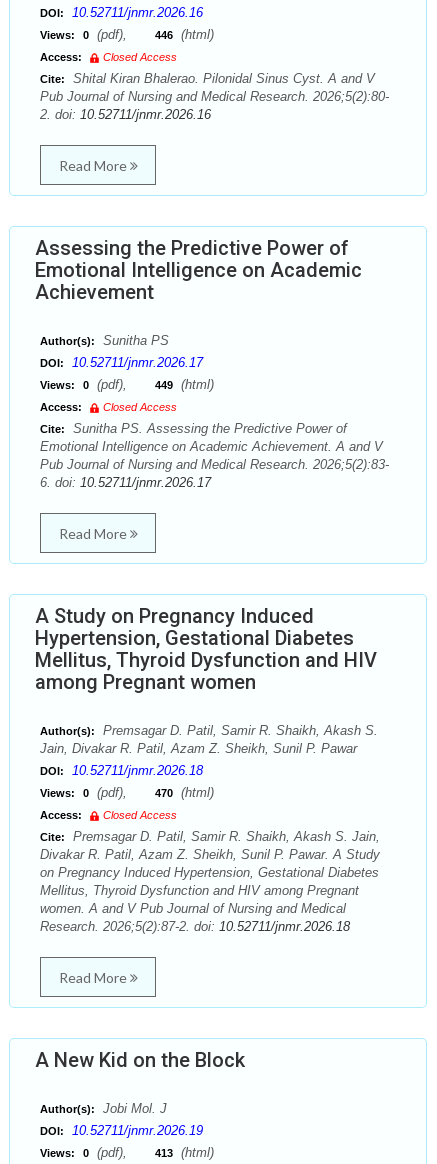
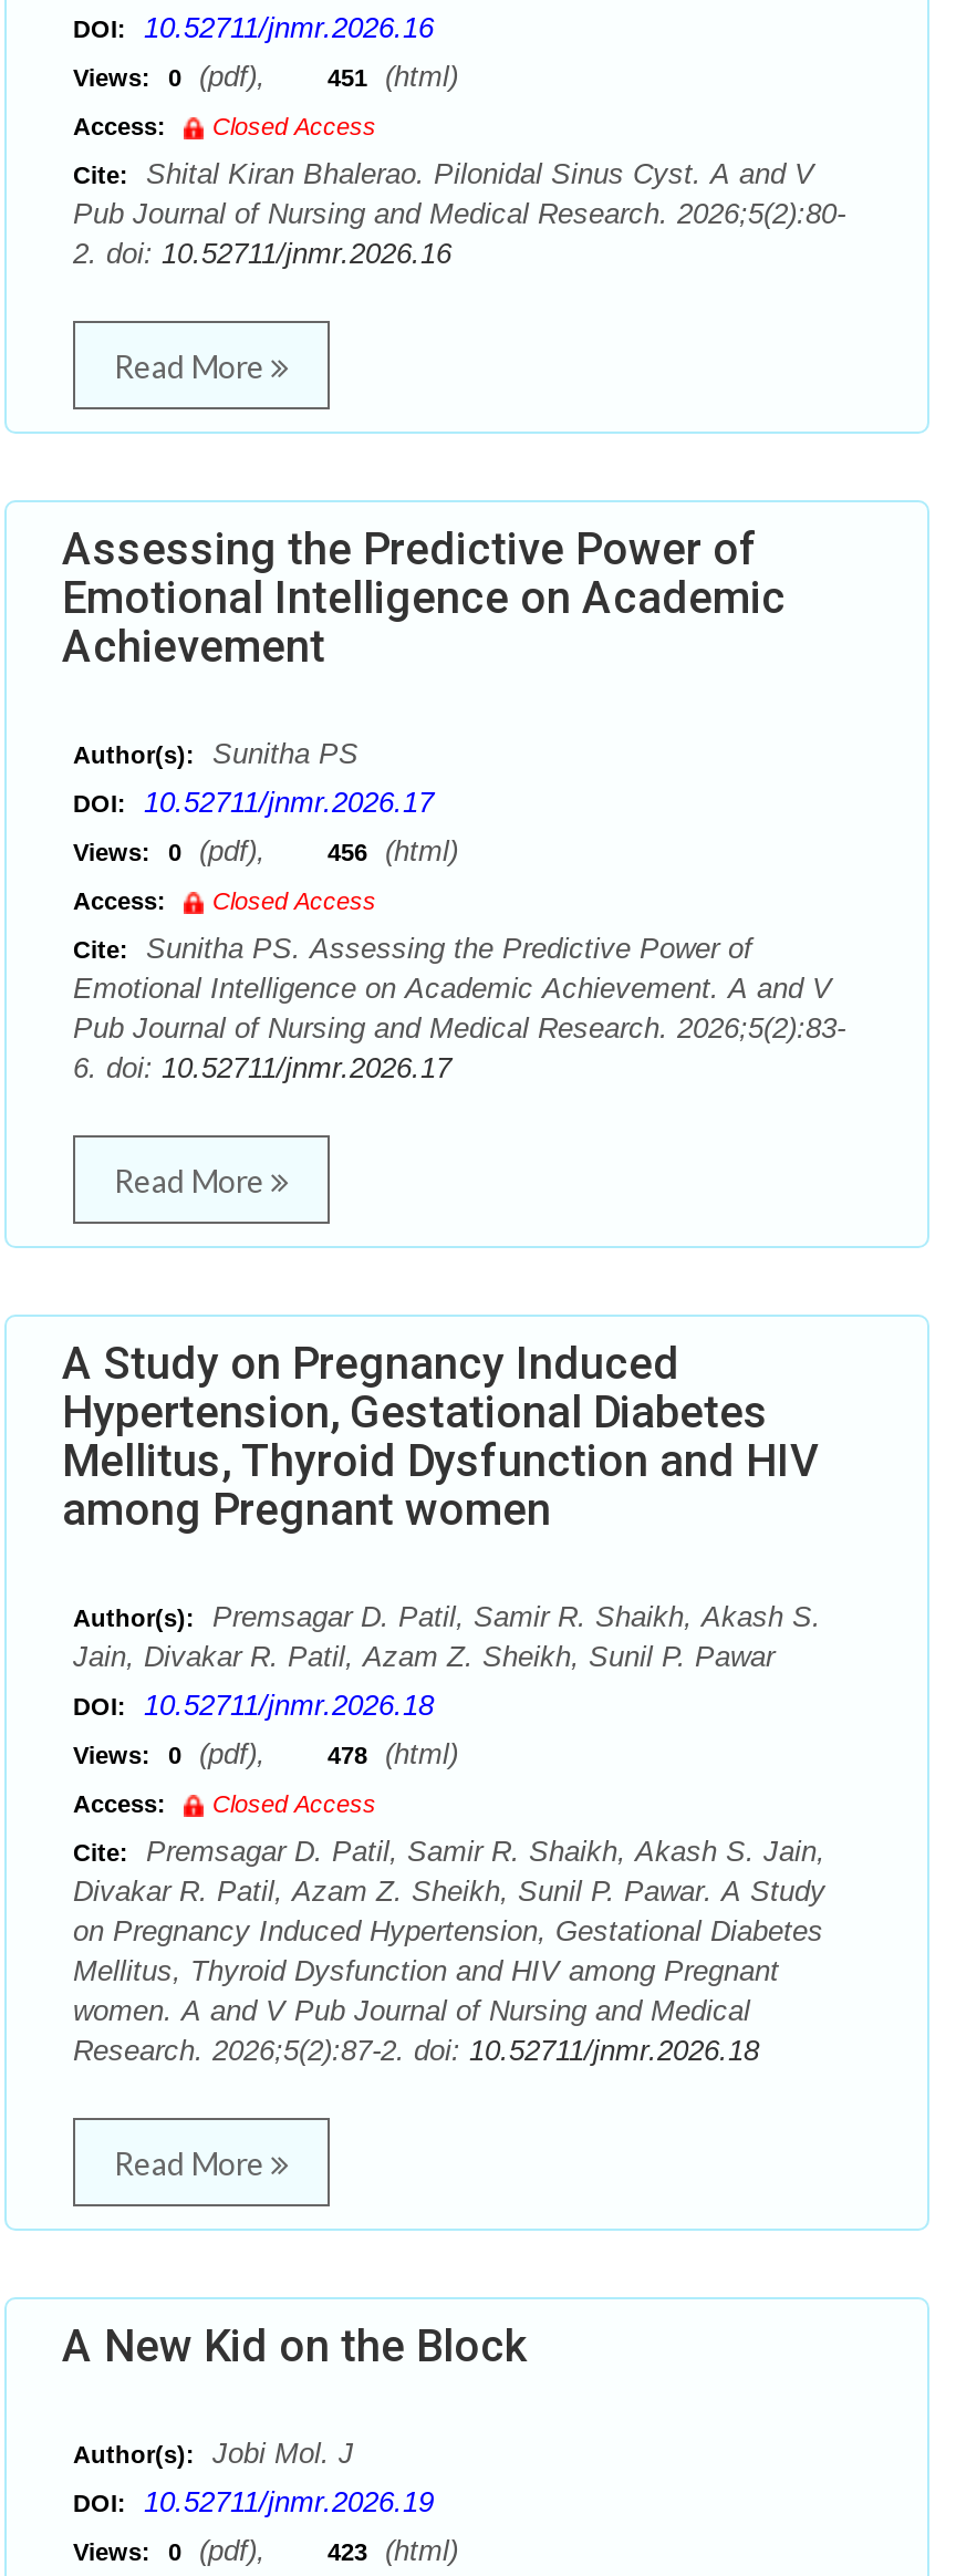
[40,27,214,42] Views: 0 (pdf), 446 (html) -> [73,60,458,93] Views: 0 (pdf), 451 (html)
[40,377,214,392] Views: 0 (pdf), 449 (html) -> [73,834,458,868] Views: 0 (pdf), 456 (html)
[40,785,214,800] Views: 0 (pdf), 470 (html) -> [73,1737,458,1770] Views: 0 (pdf), 478 (html)
[40,1145,214,1160] Views: 0 (pdf), 413 (html) -> [73,2534,458,2567] Views: 0 (pdf), 423 (html)

